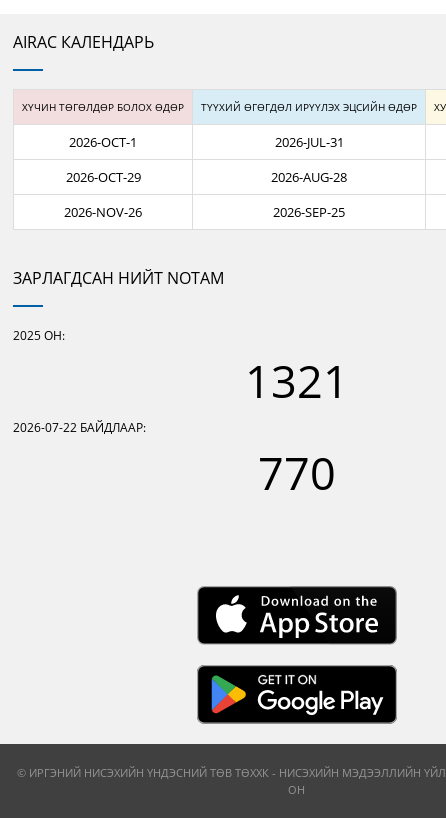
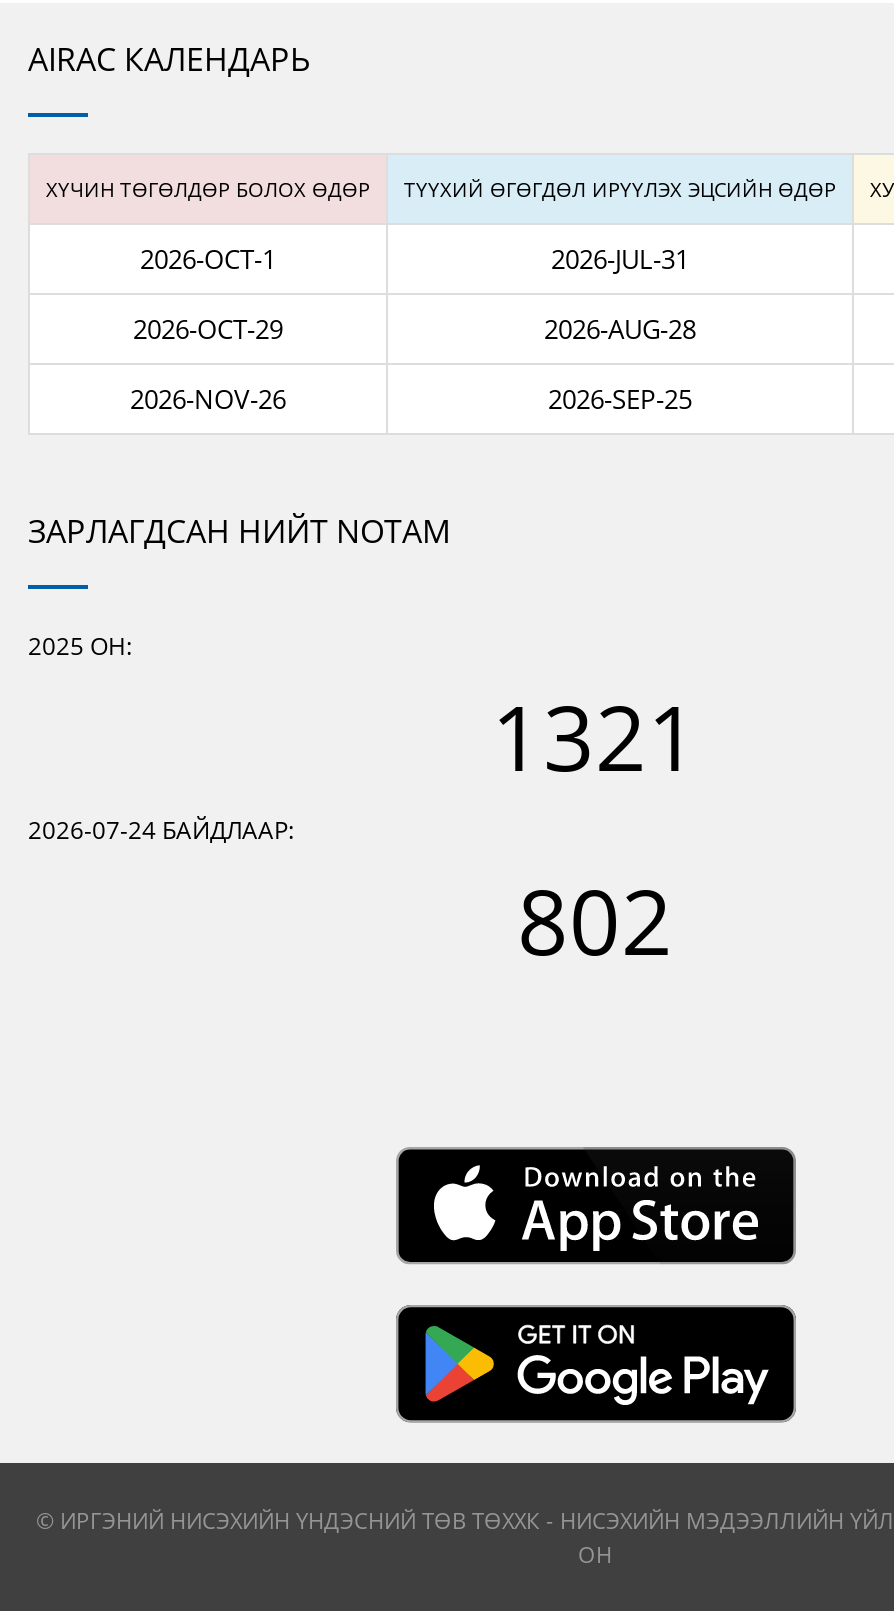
[13,419,146,436] 2026-07-22 БАЙДЛААР: -> [28,813,294,847] 2026-07-24 БАЙДЛААР:
[257,442,335,503] 770 -> [517,859,673,981] 802

